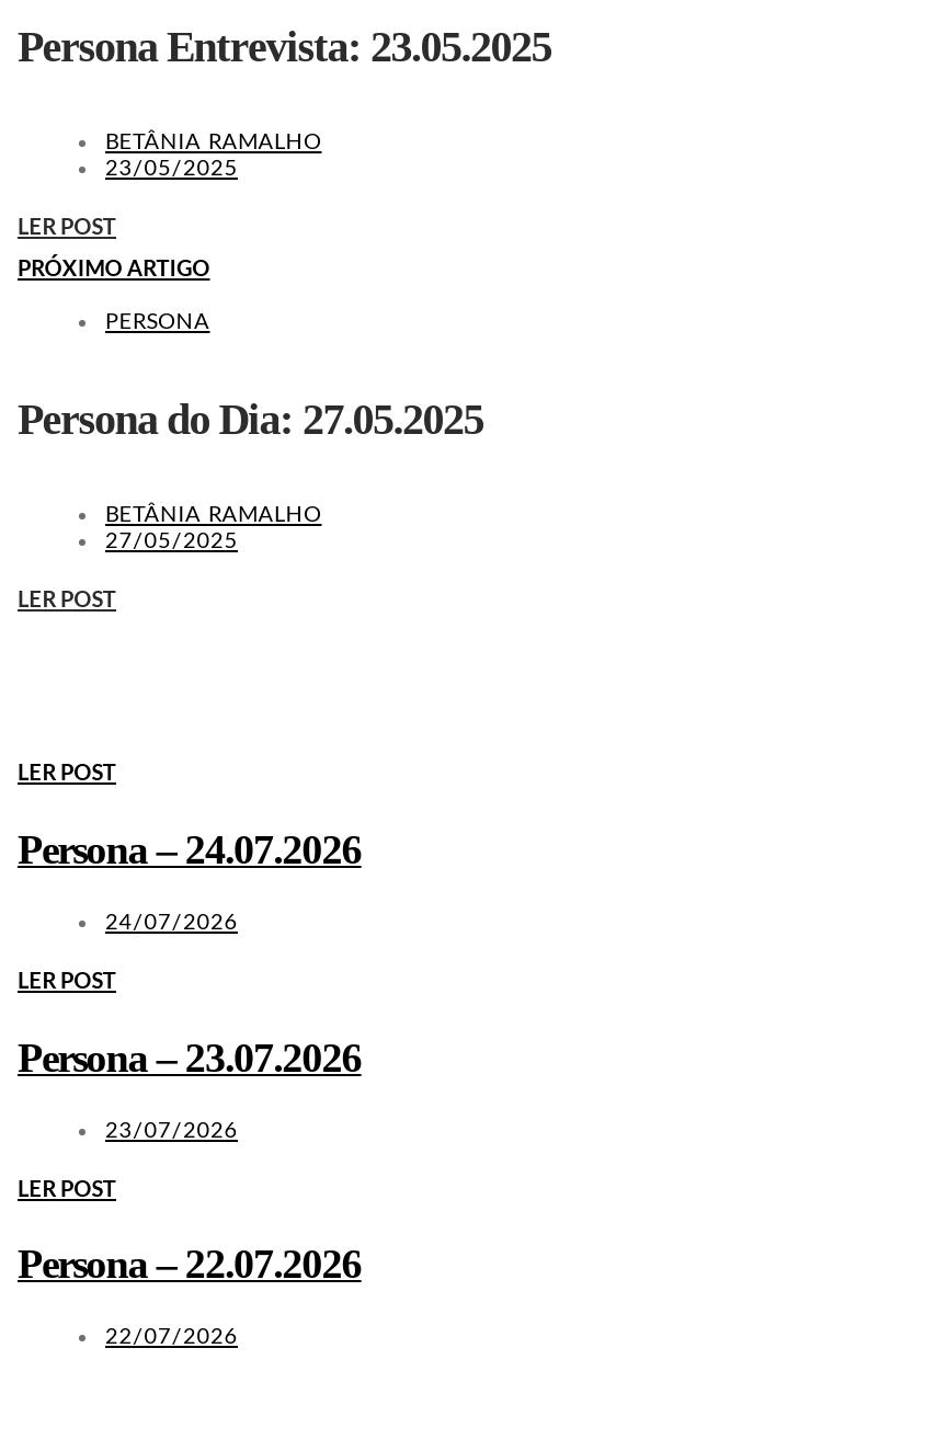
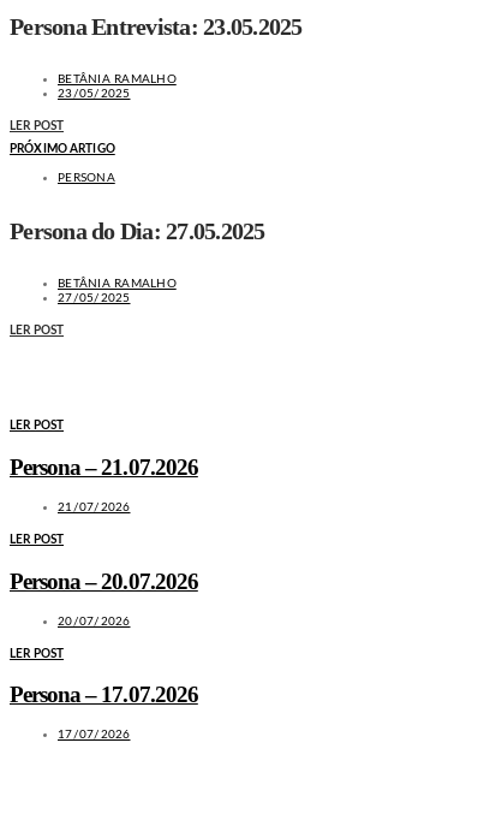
[18,826,361,872] Persona – 24.07.2026 -> [10,454,198,480] Persona – 21.07.2026
[105,911,238,933] 24/07/2026 -> [58,501,130,513] 21/07/2026
[18,1034,361,1080] Persona – 23.07.2026 -> [10,568,198,593] Persona – 20.07.2026
[105,1119,238,1141] 23/07/2026 -> [58,615,130,627] 20/07/2026
[18,1242,361,1288] Persona – 22.07.2026 -> [10,682,198,708] Persona – 17.07.2026
[105,1327,238,1349] 22/07/2026 -> [58,729,130,741] 17/07/2026

